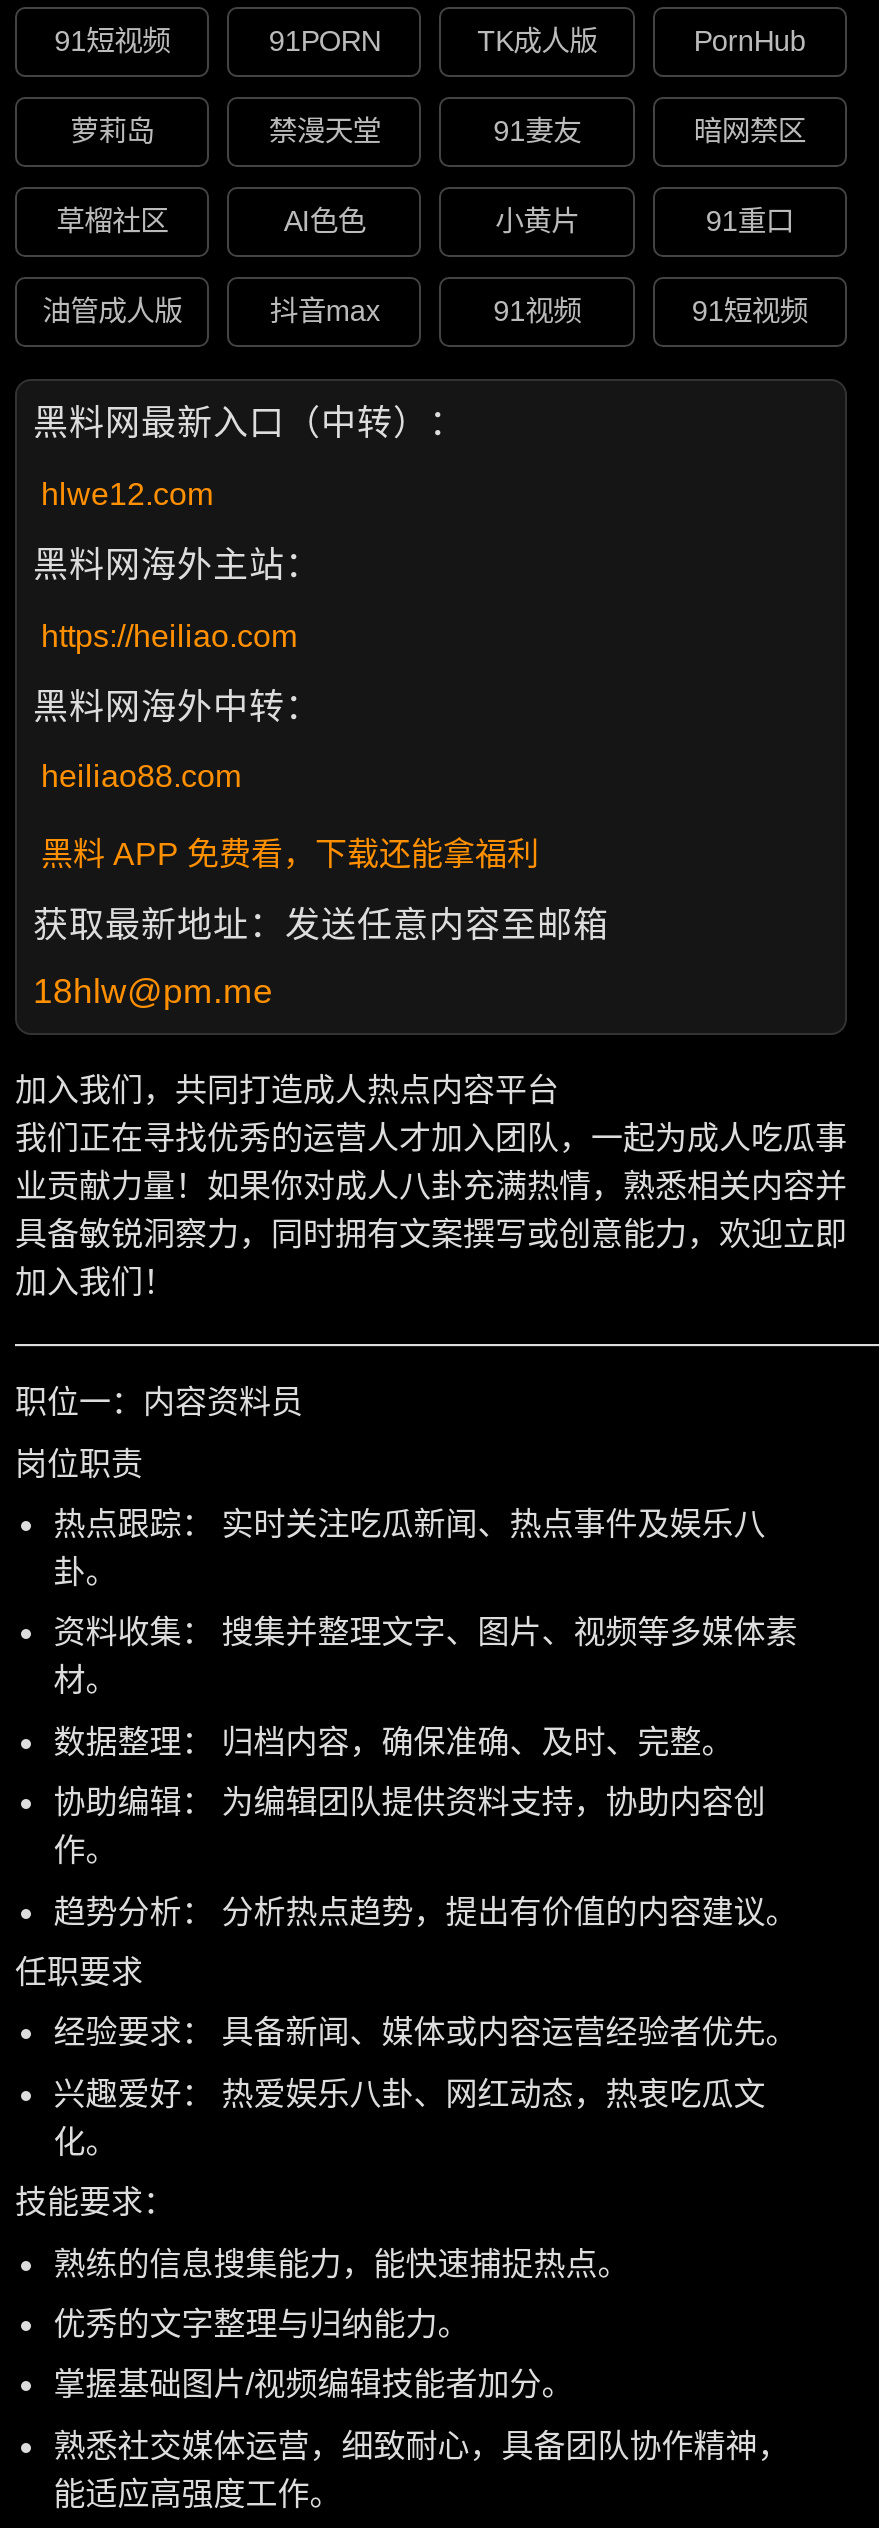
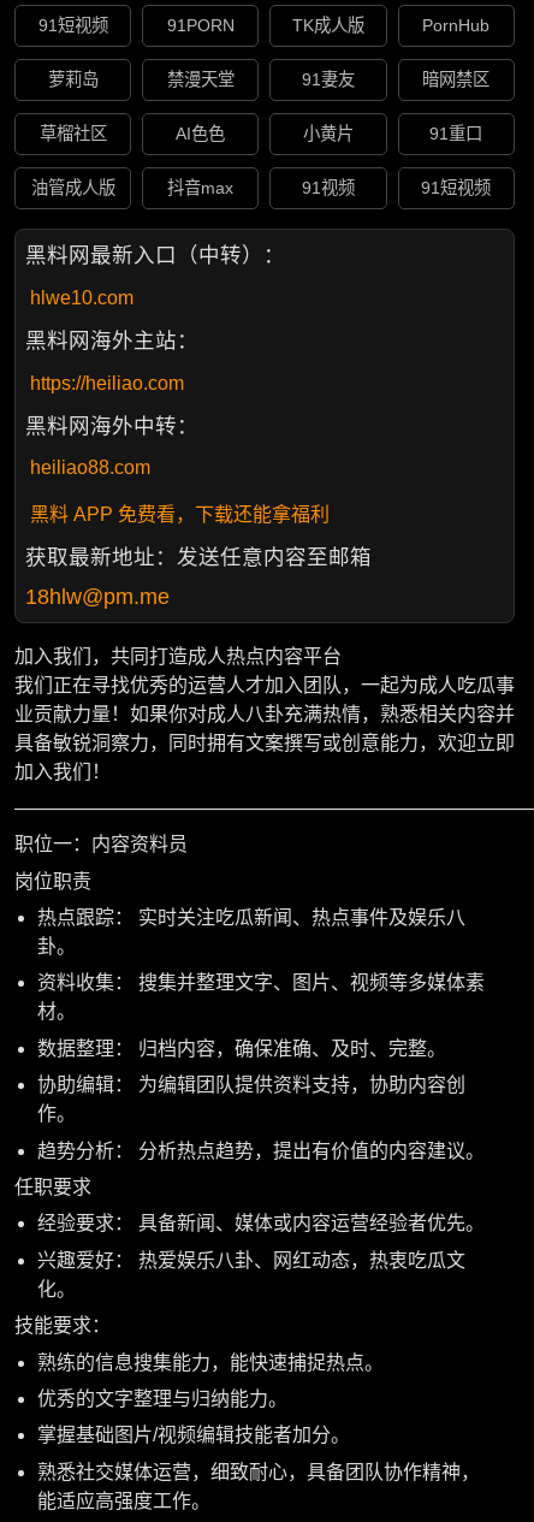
[41,477,213,511] hlwe12.com -> [30,287,133,308] hlwe10.com

